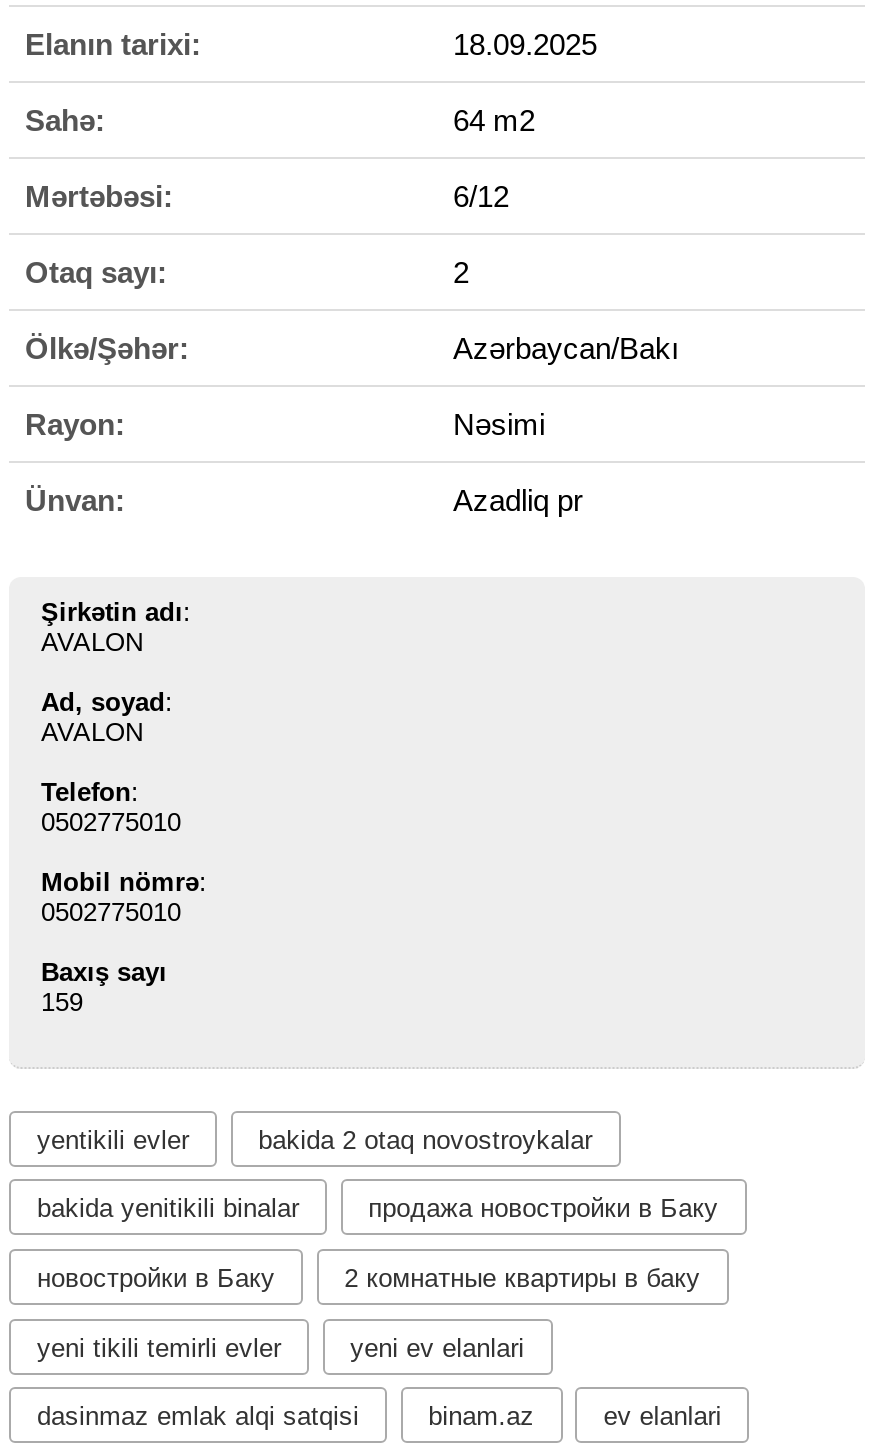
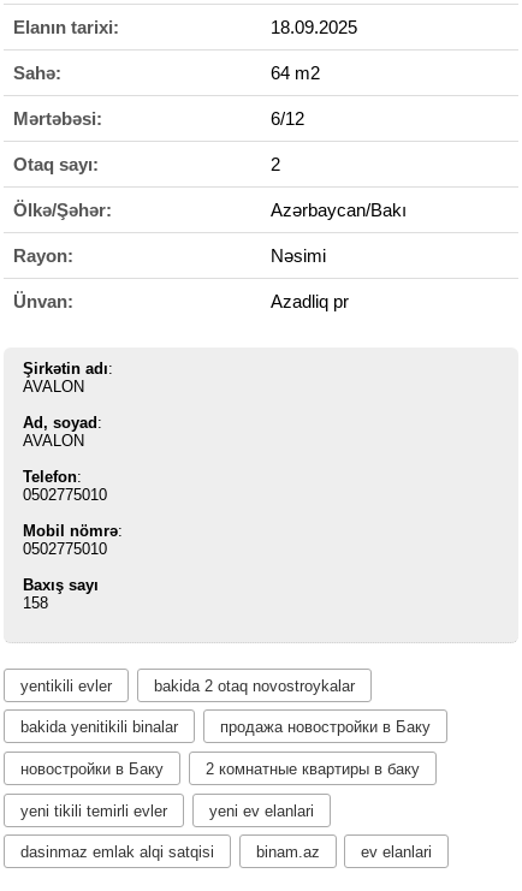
[41,987,83,1017] 159 -> [23,594,48,612] 158

